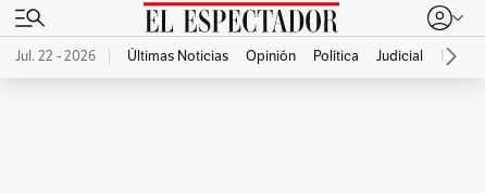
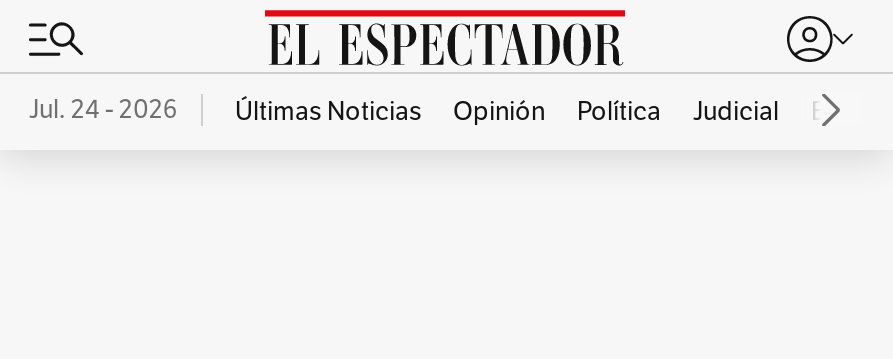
[15,48,96,65] Jul. 22 - 2026 -> [29,92,177,126] Jul. 24 - 2026

